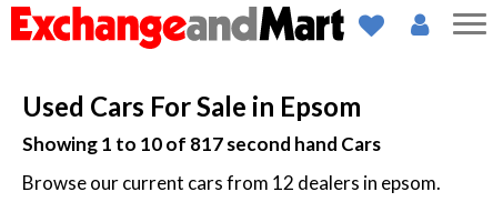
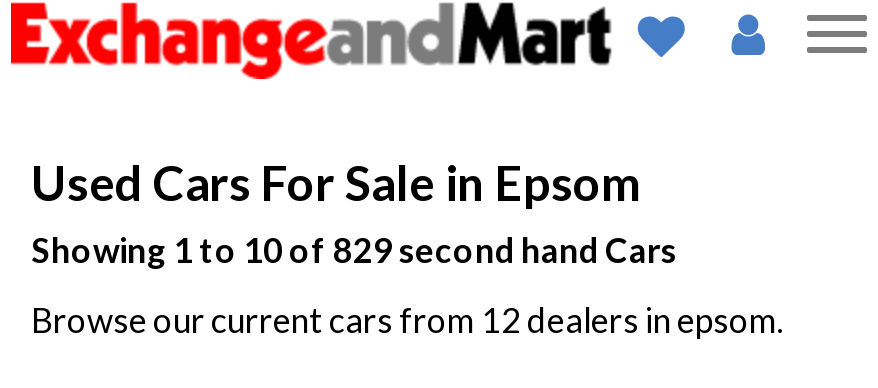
[22,132,381,155] Showing 1 to 10 of 817 second hand Cars -> [31,229,677,271] Showing 1 to 10 of 829 second hand Cars

